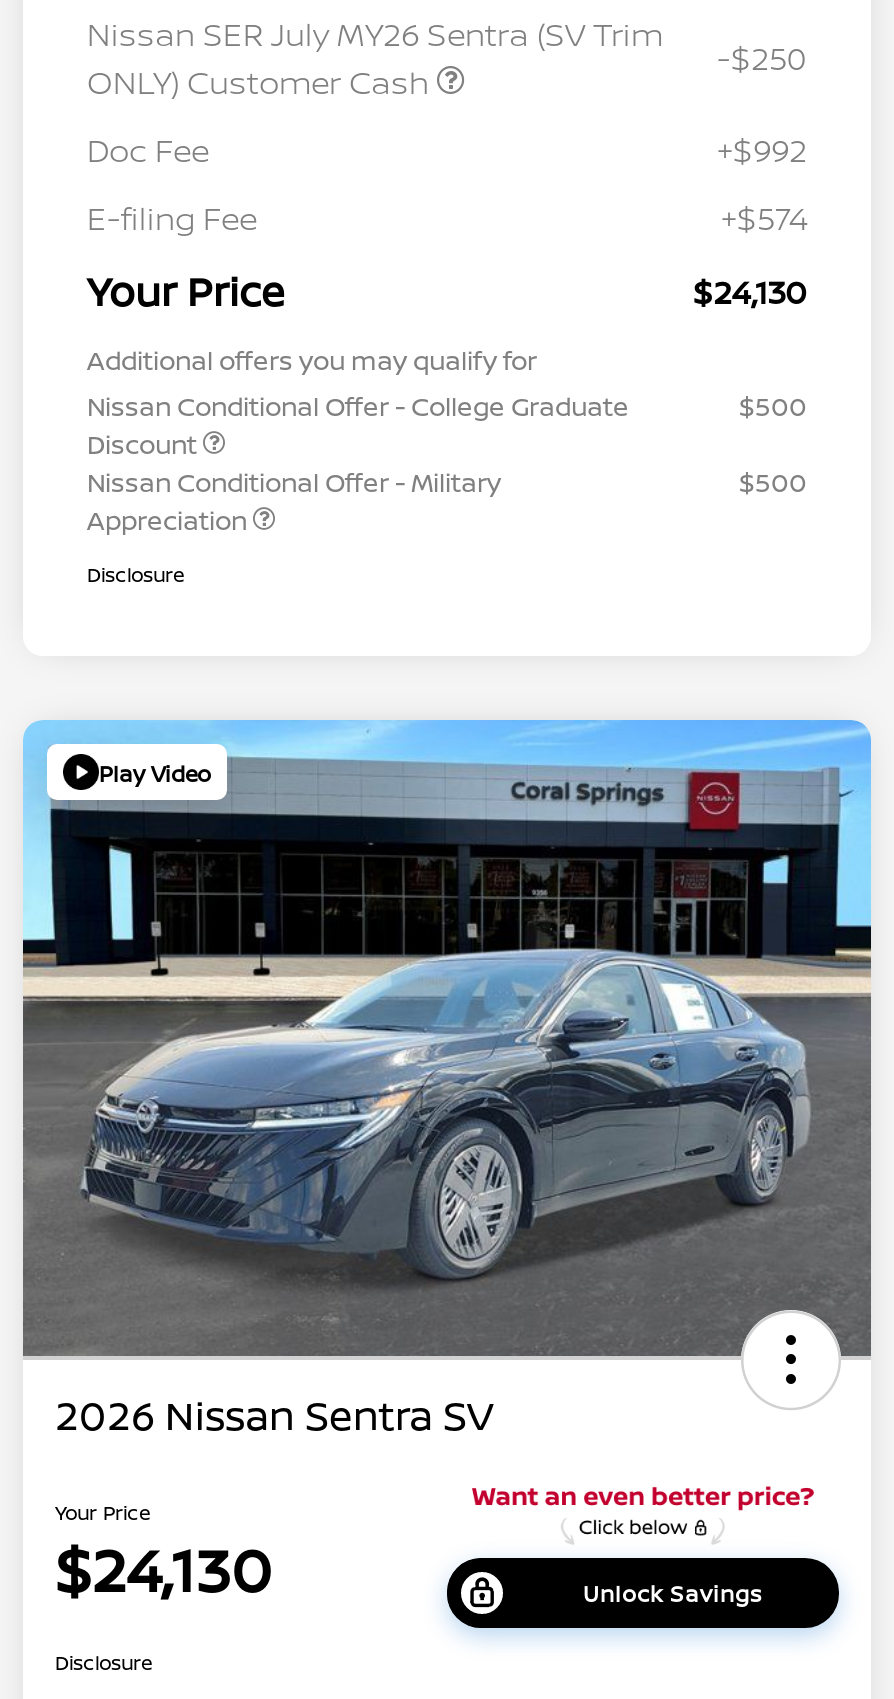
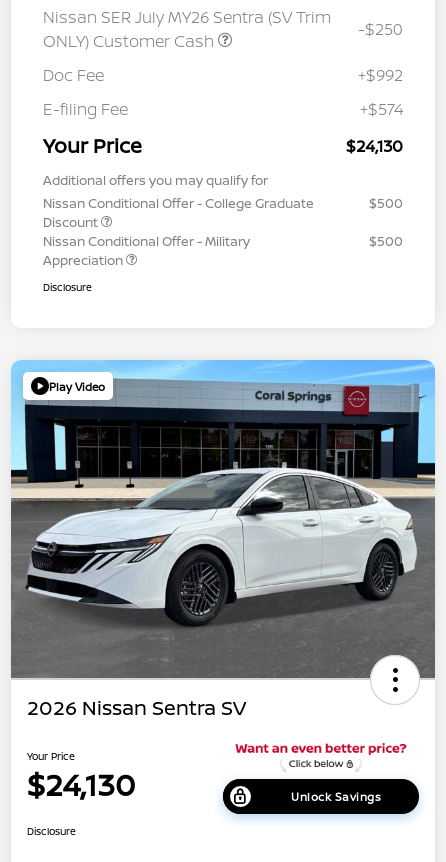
[53,934,835,1284] [image] -> [25,467,418,641] [image]

